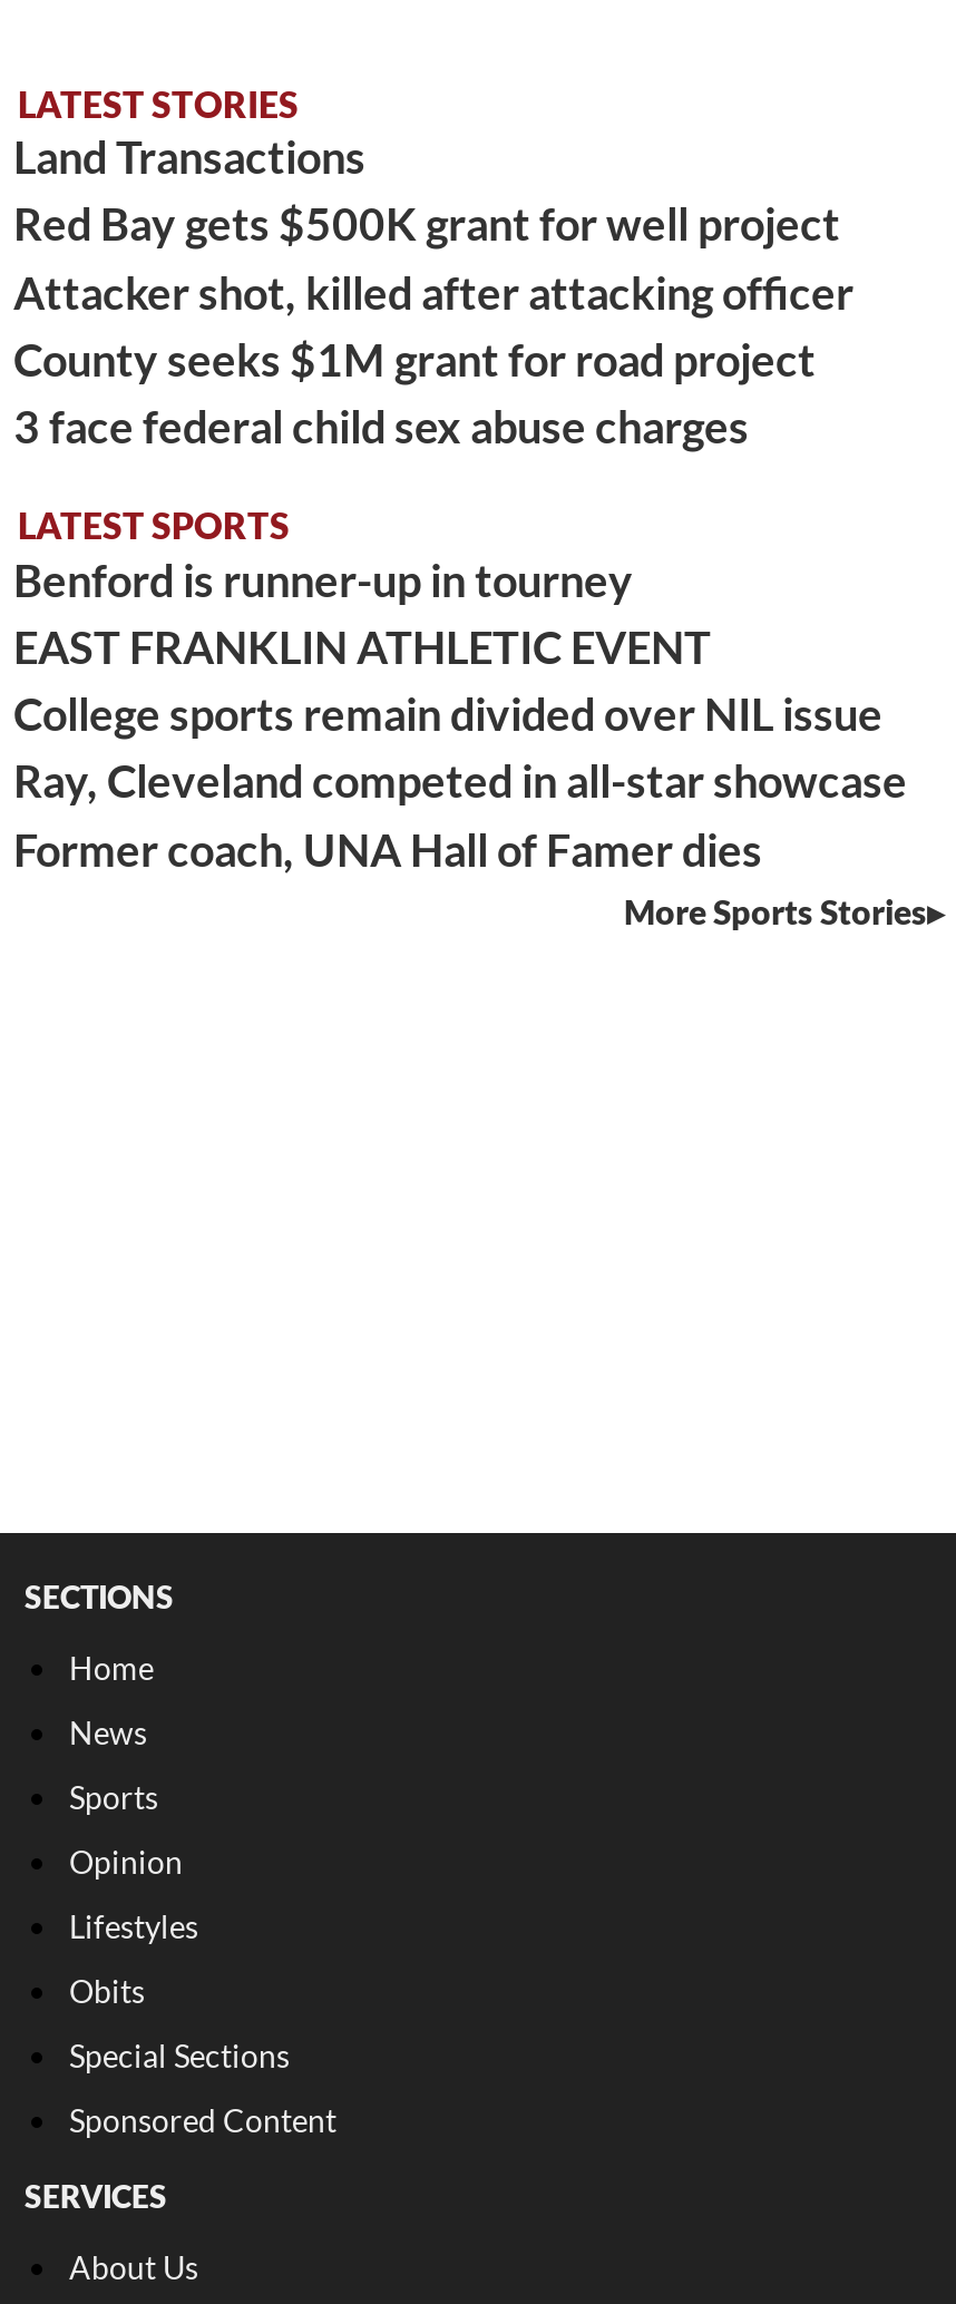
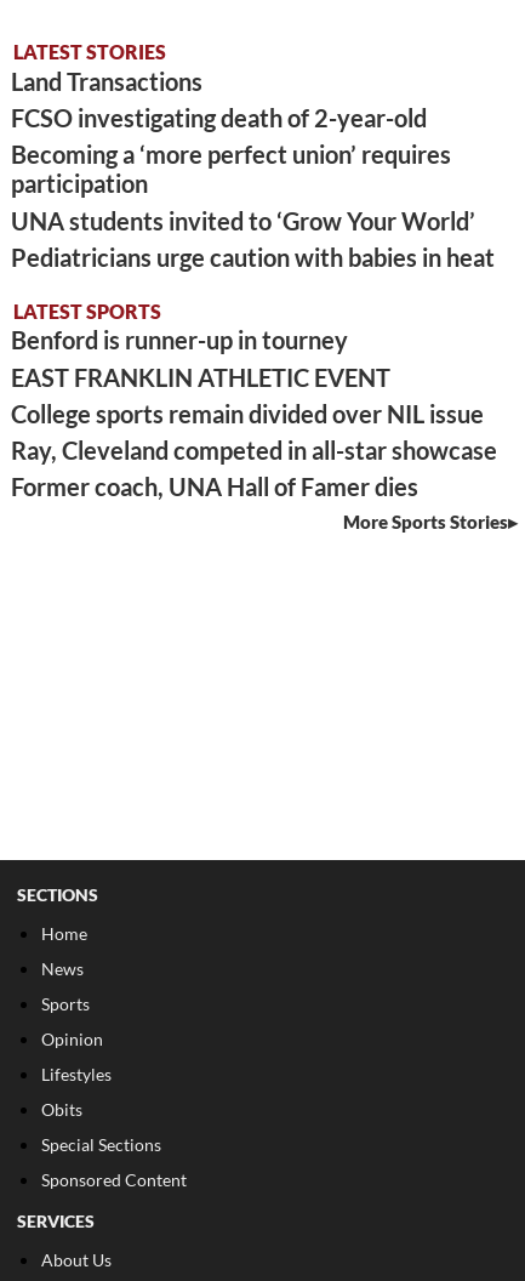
[13,196,853,452] Red Bay gets $500K grant for well project | Attacker shot, killed after attacking officer | County seeks $1M grant for road project | 3 face federal child sex abuse charges -> [11,103,495,271] FCSO investigating death of 2-year-old | Becoming a ‘more perfect union’ requires | participation | UNA students invited to ‘Grow Your World’ | Pediatricians urge caution with babies in heat

